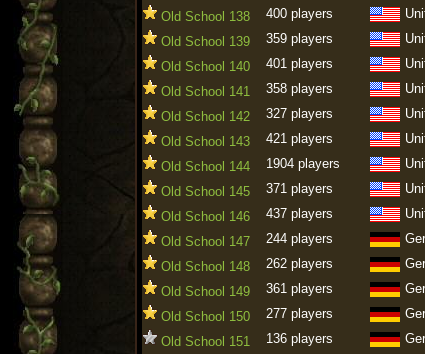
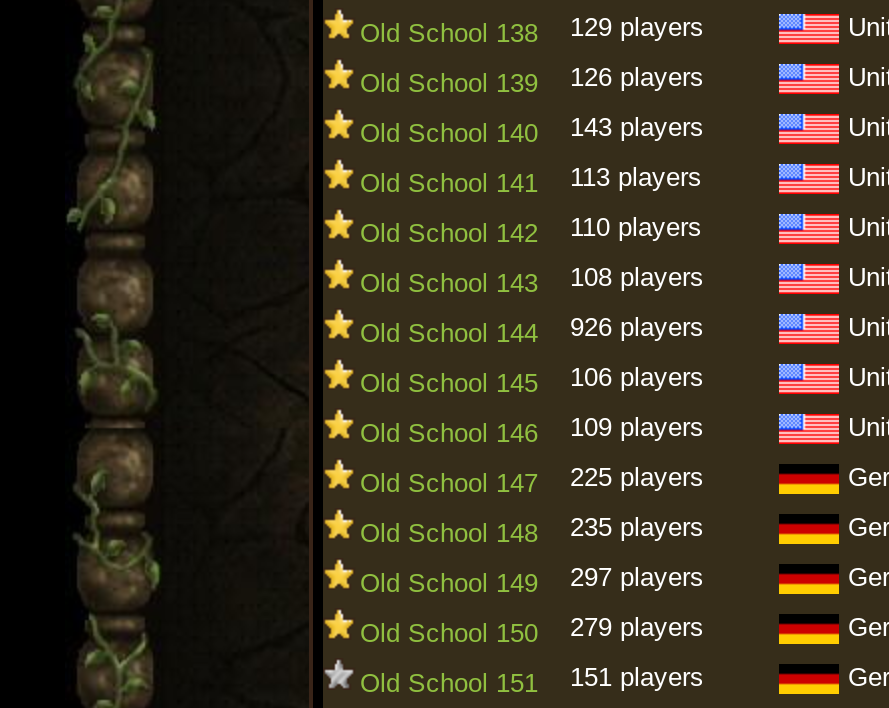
[160,6,332,24] Old School 138 400 players -> [360,12,704,48] Old School 138 129 players
[160,31,332,49] Old School 139 359 players -> [360,62,704,98] Old School 139 126 players
[160,56,332,74] Old School 140 401 players -> [360,112,704,148] Old School 140 143 players
[160,81,332,99] Old School 141 358 players -> [360,162,702,198] Old School 141 113 players
[160,106,332,124] Old School 142 327 players -> [360,212,702,248] Old School 142 110 players
[160,131,332,149] Old School 143 421 players -> [360,262,704,298] Old School 143 108 players
[160,156,339,174] Old School 144 1904 players -> [360,312,704,348] Old School 144 926 players
[160,181,332,199] Old School 145 371 players -> [360,362,704,398] Old School 145 106 players
[160,206,332,224] Old School 146 437 players -> [360,412,704,448] Old School 146 109 players
[160,231,332,249] Old School 147 244 players -> [360,462,704,498] Old School 147 225 players
[160,256,332,274] Old School 148 262 players -> [360,512,704,548] Old School 148 235 players
[160,281,332,299] Old School 149 361 players -> [360,562,704,598] Old School 149 297 players
[160,306,332,324] Old School 150 277 players -> [360,612,704,648] Old School 150 279 players
[160,331,332,349] Old School 151 136 players -> [360,662,704,698] Old School 151 151 players

